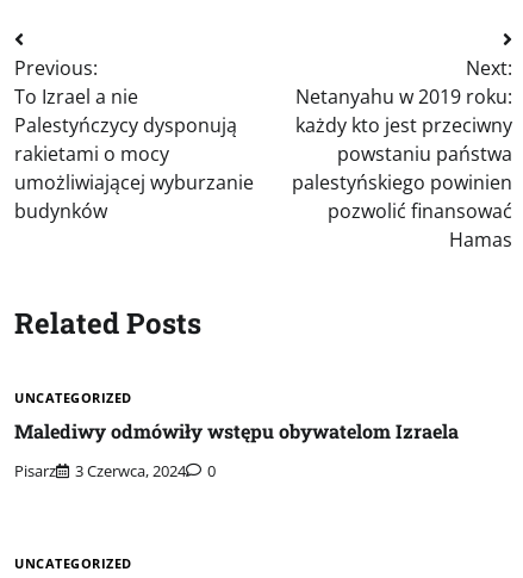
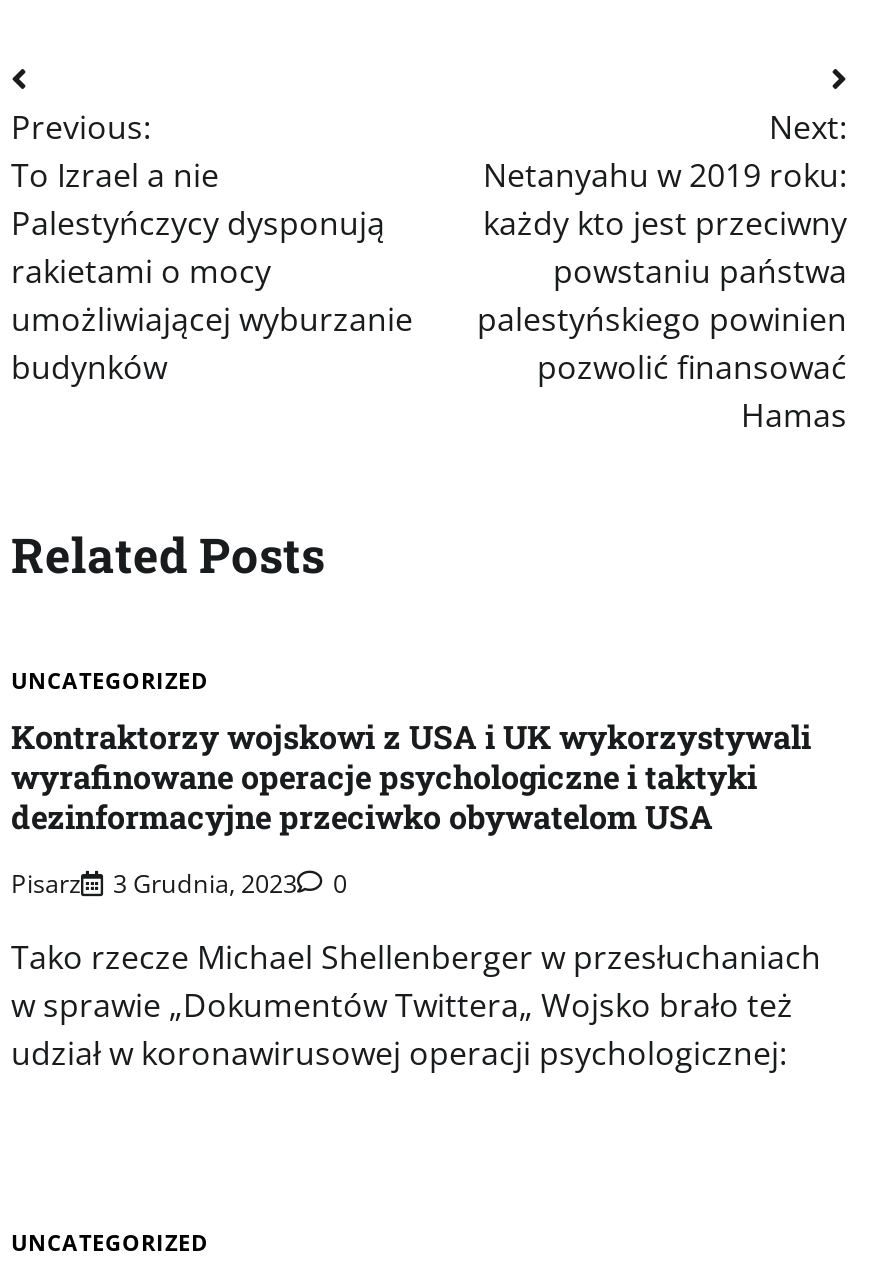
[14,419,459,444] Malediwy odmówiły wstępu obywatelom Izraela -> [11,716,811,838] Kontraktorzy wojskowi z USA i UK wykorzystywali | wyrafinowane operacje psychologiczne i taktyki | dezinformacyjne przeciwko obywatelom USA
[14,460,216,481] Pisarz 3 Czerwca, 2024 0 -> [11,864,347,900] Pisarz 3 Grudnia, 2023 0
none -> [11,934,821,1074] Tako rzecze Michael Shellenberger w przesłuchaniach | w sprawie „Dokumentów Twittera„ Wojsko brało też | udział w koronawirusowej operacji psychologicznej:

